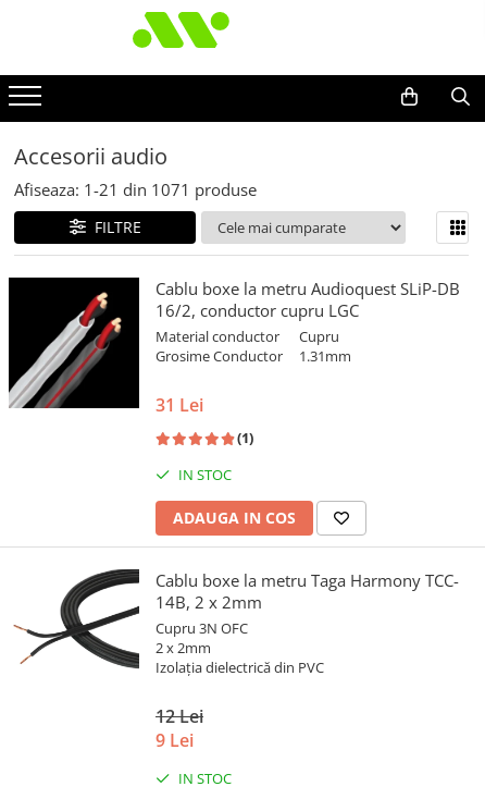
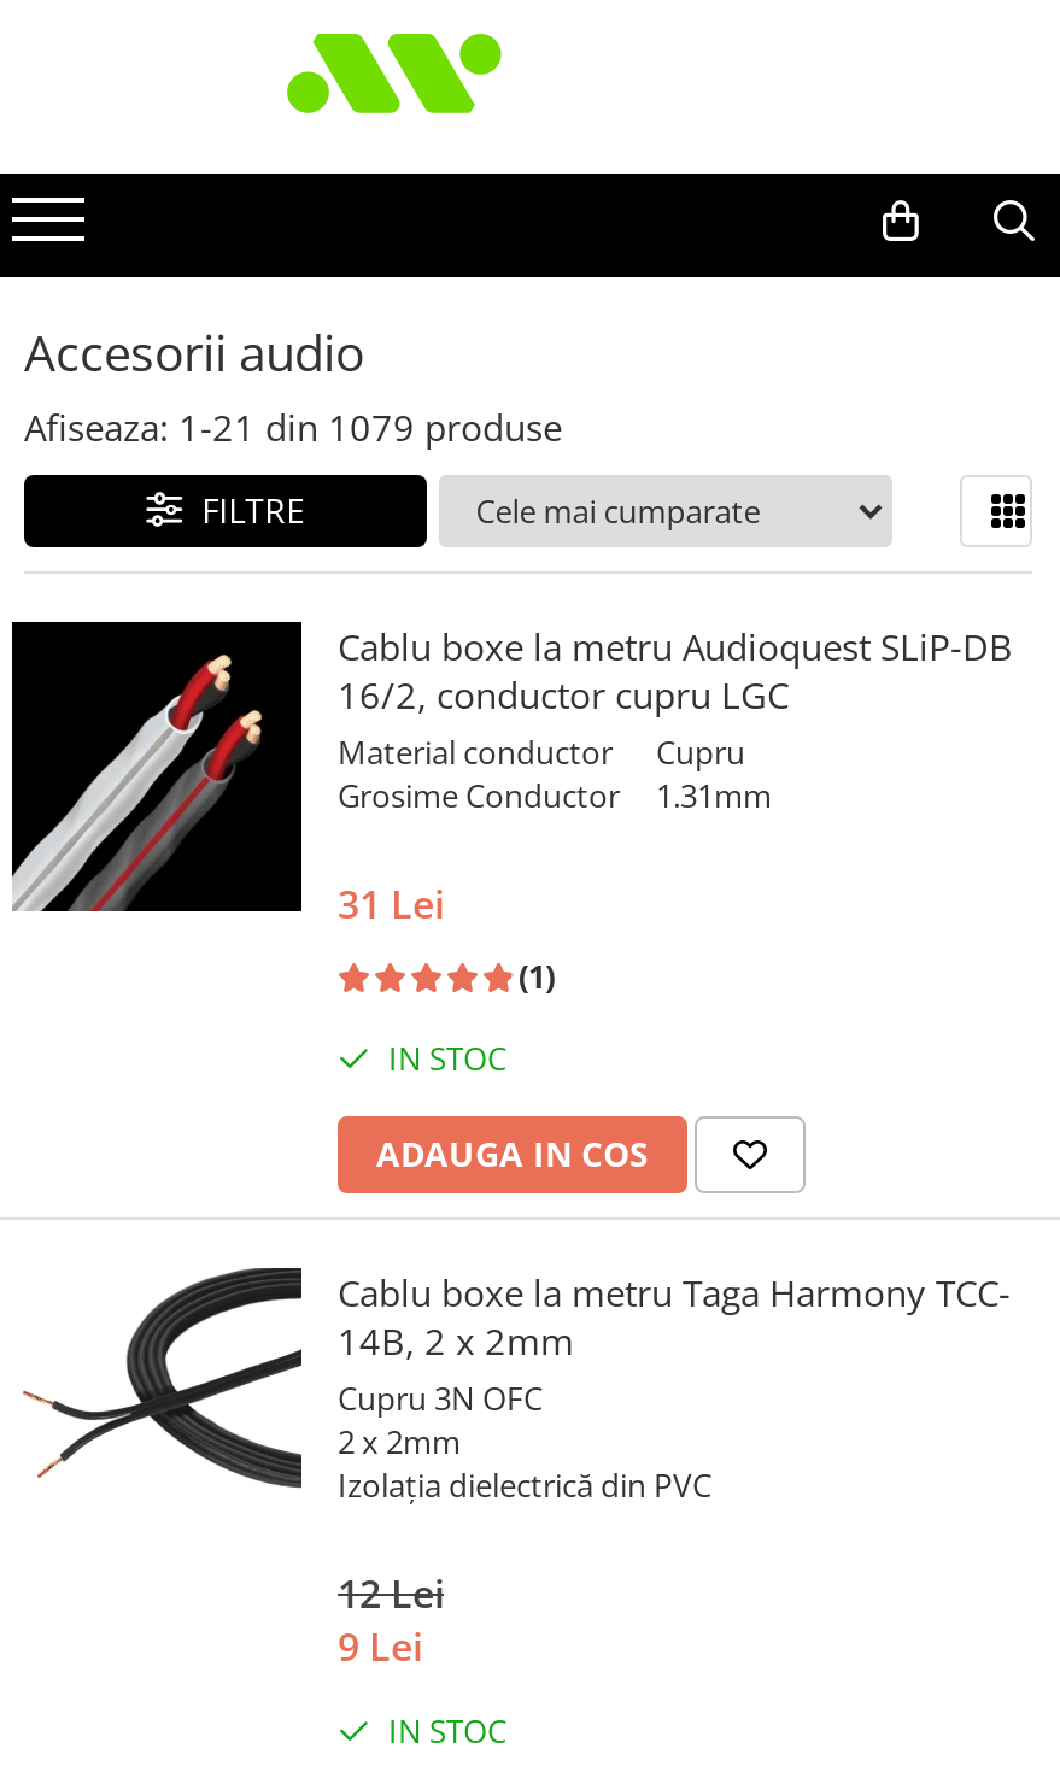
[14,179,257,201] Afiseaza: 1- 21 din 1071 produse -> [24,403,562,452] Afiseaza: 1- 21 din 1079 produse

